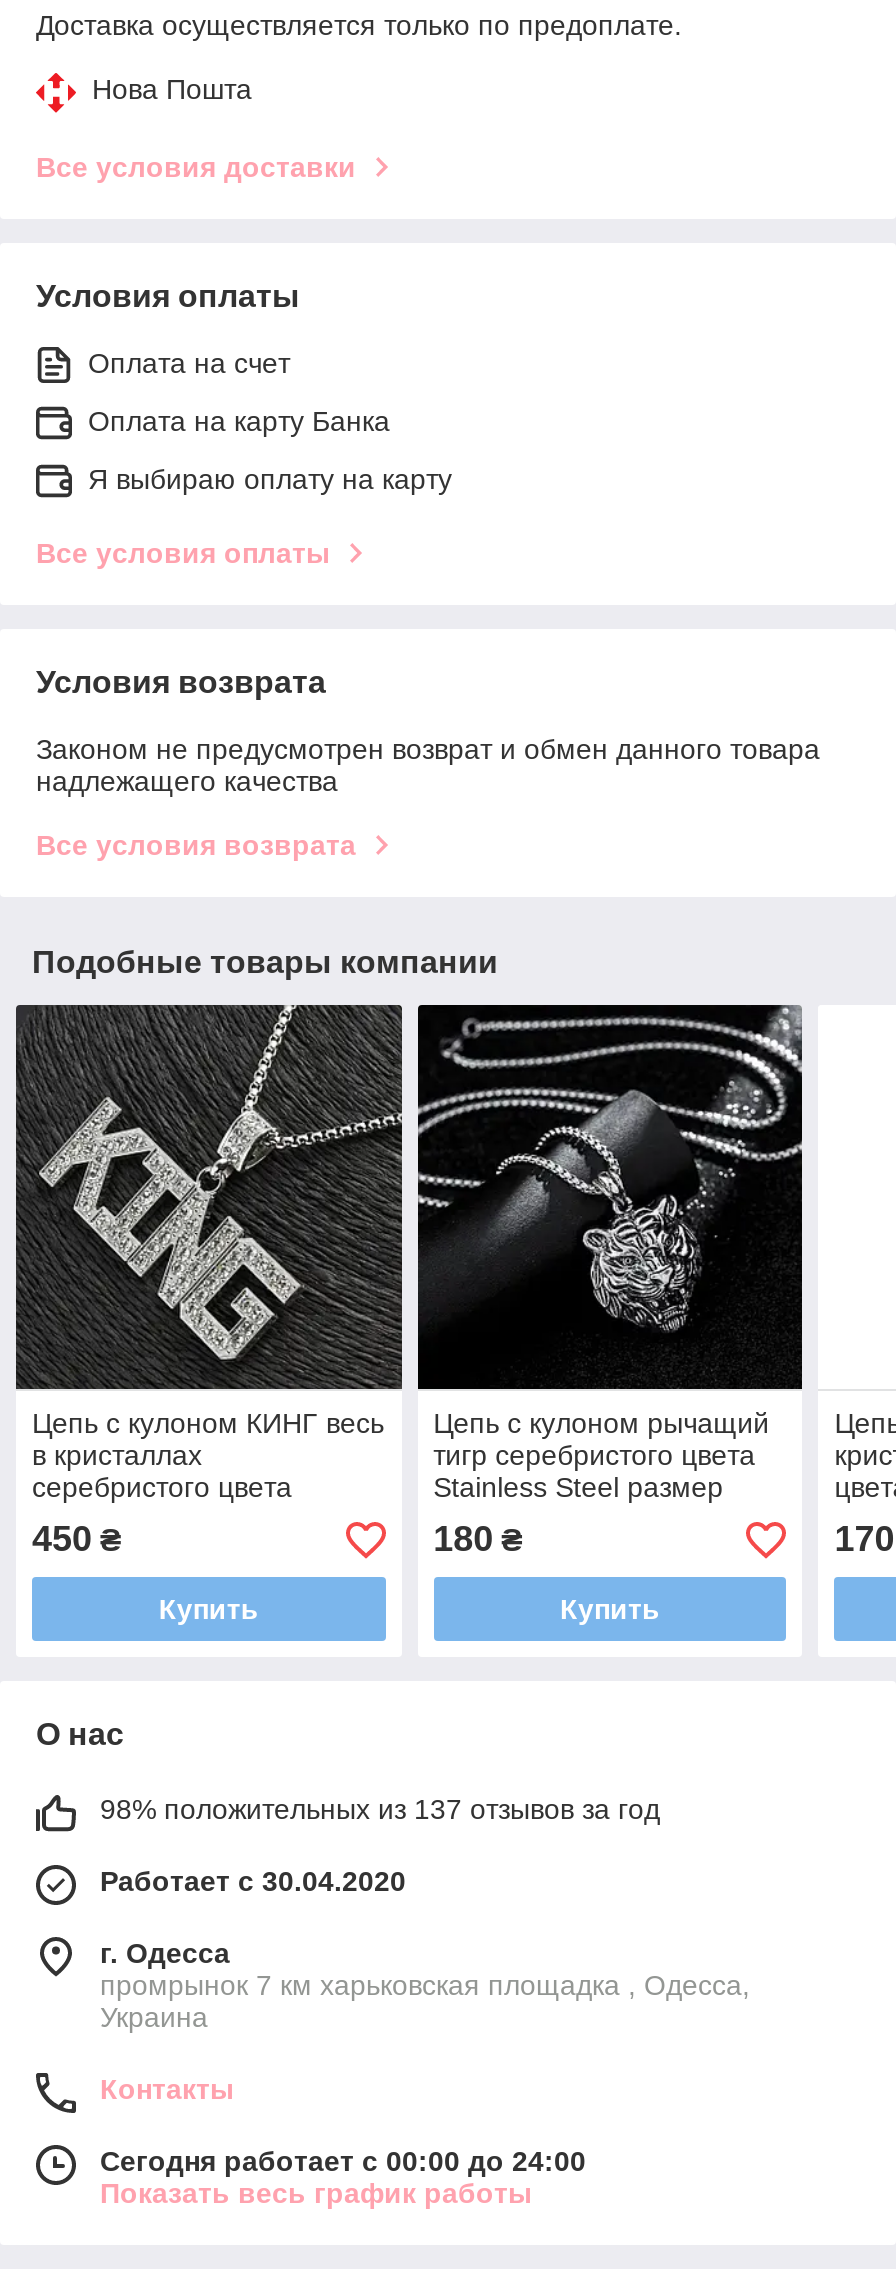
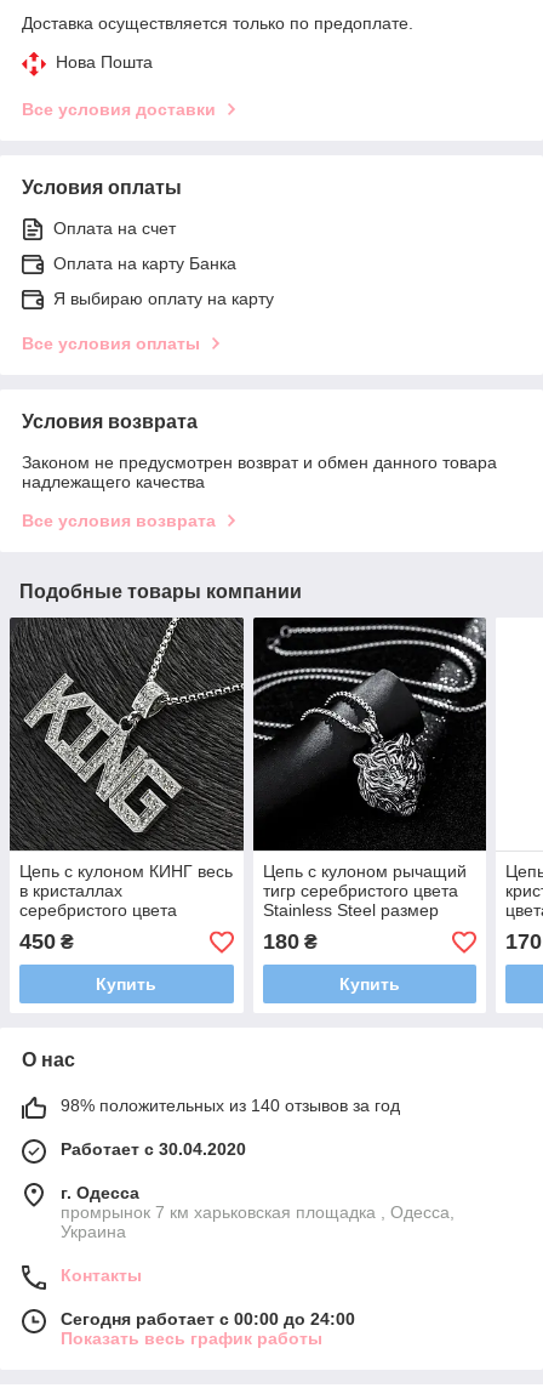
[100,1794,660,1826] 98% положительных из 137 отзывов за год -> [61,1096,400,1115] 98% положительных из 140 отзывов за год

